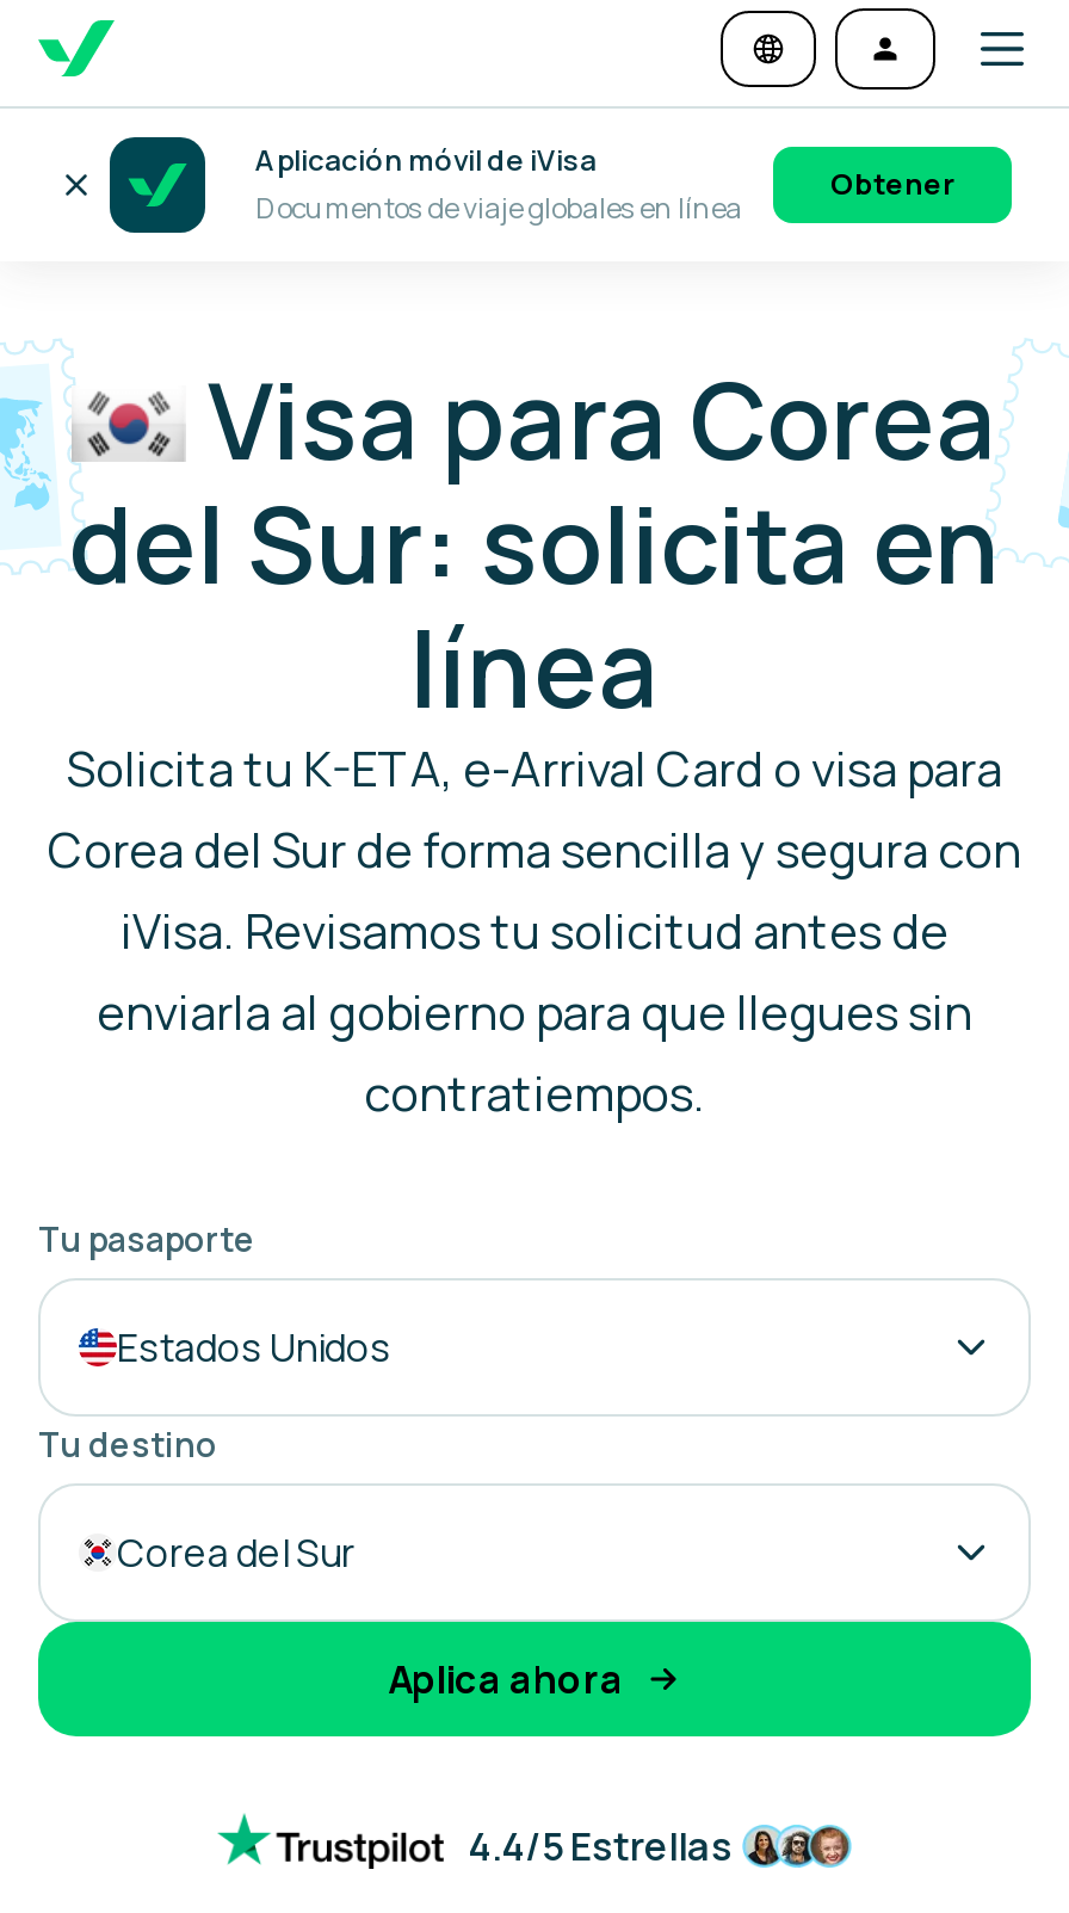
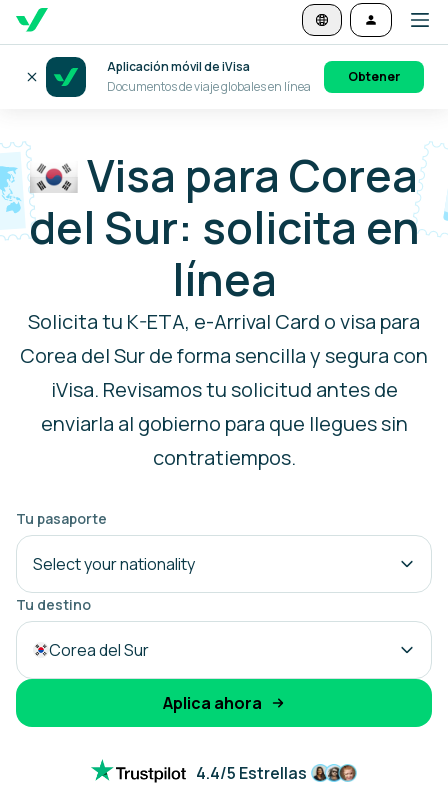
[117,1321,391,1374] Estados Unidos -> [33,553,195,575] Select your nationality

